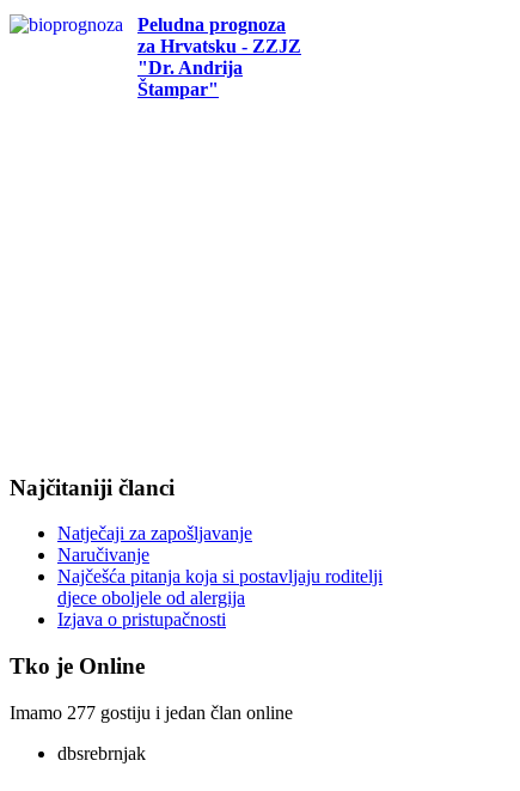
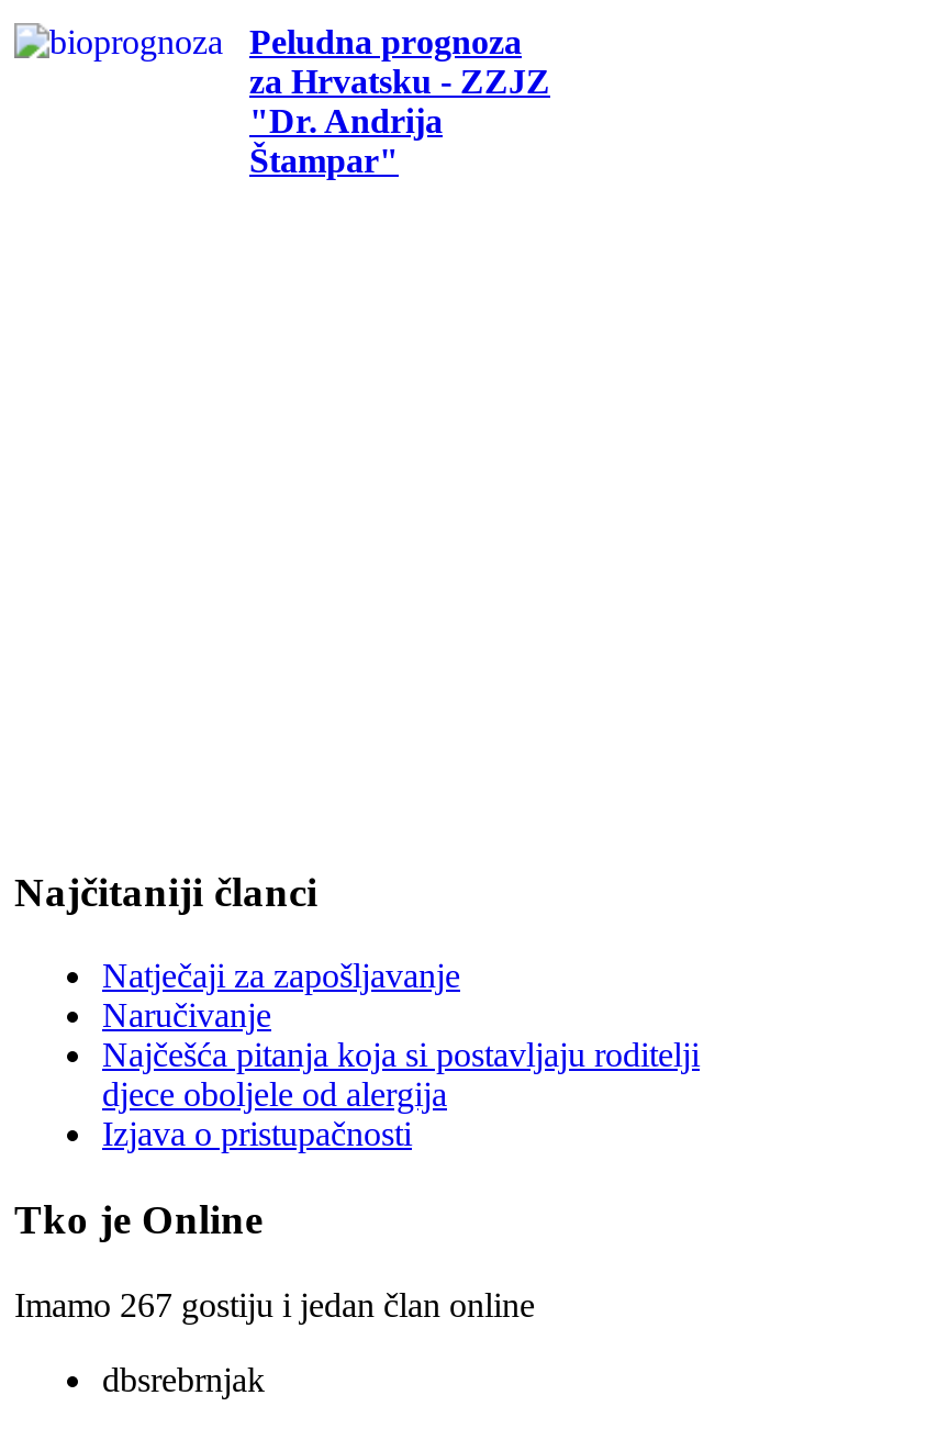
[10,702,293,723] Imamo 277 gostiju i jedan član online -> [14,1286,535,1324] Imamo 267 gostiju i jedan član online

